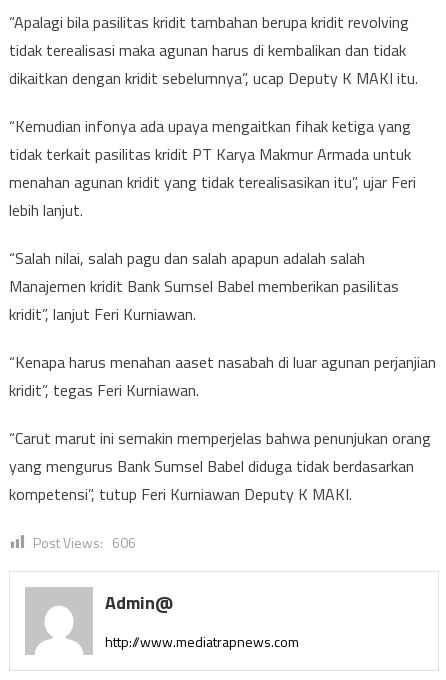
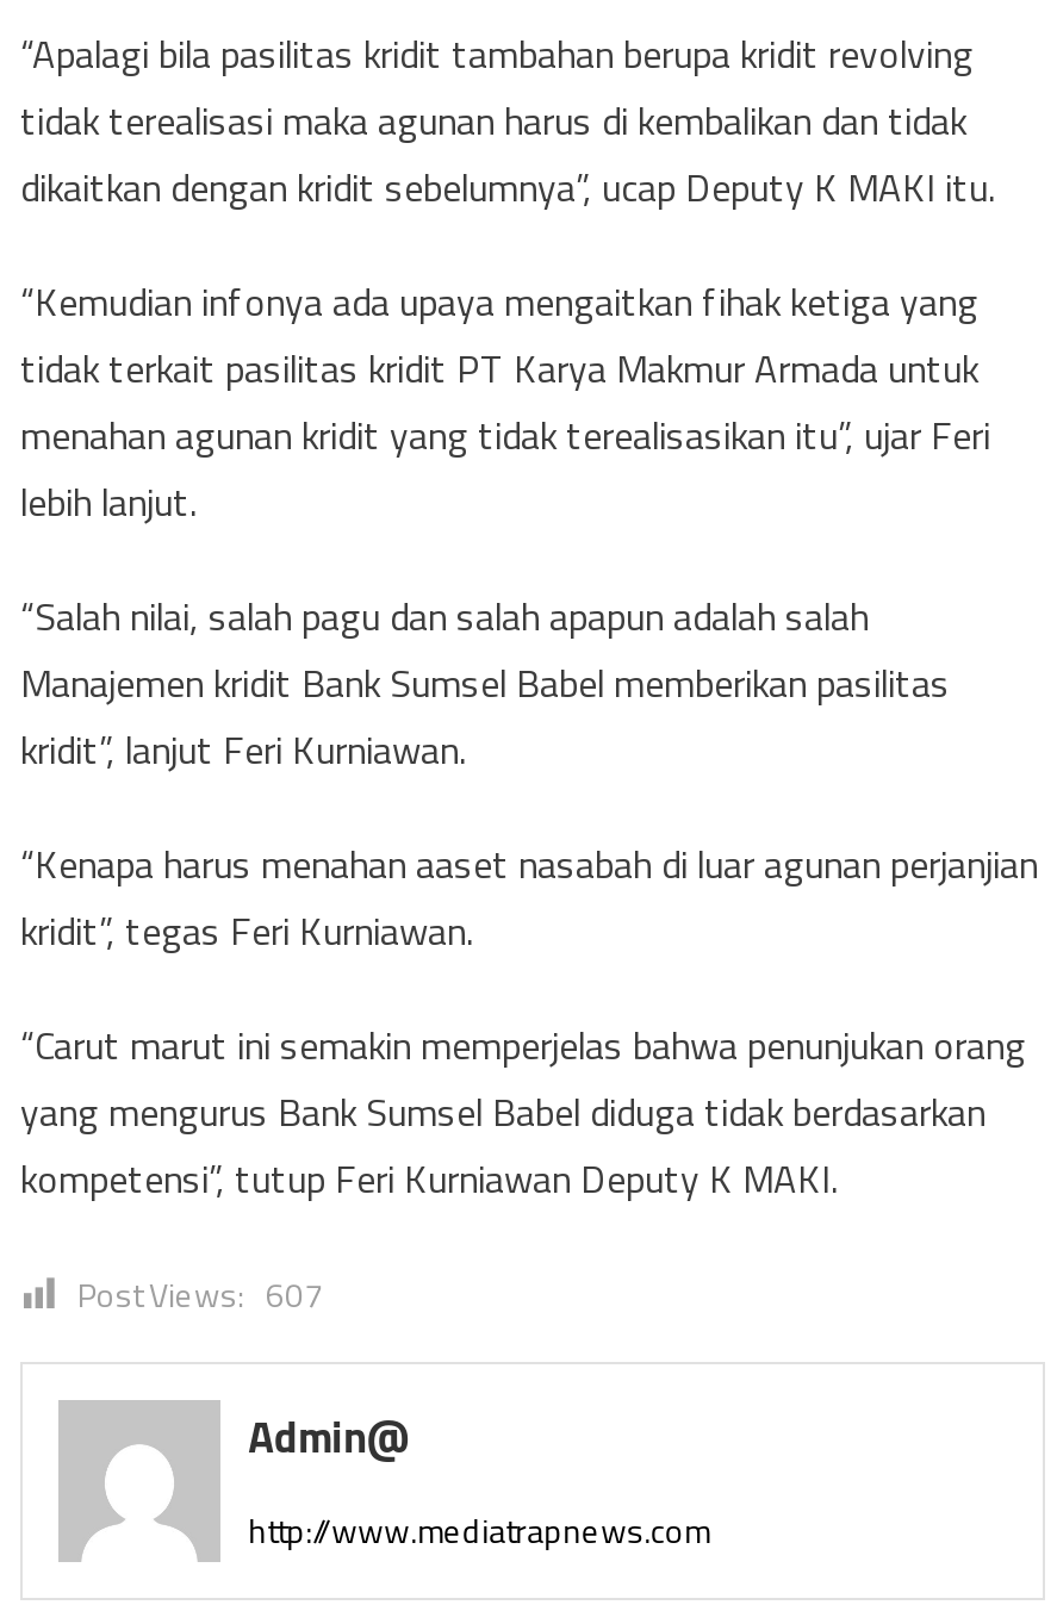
[33,532,136,553] Post Views: 606 -> [77,1270,323,1320] Post Views: 607

